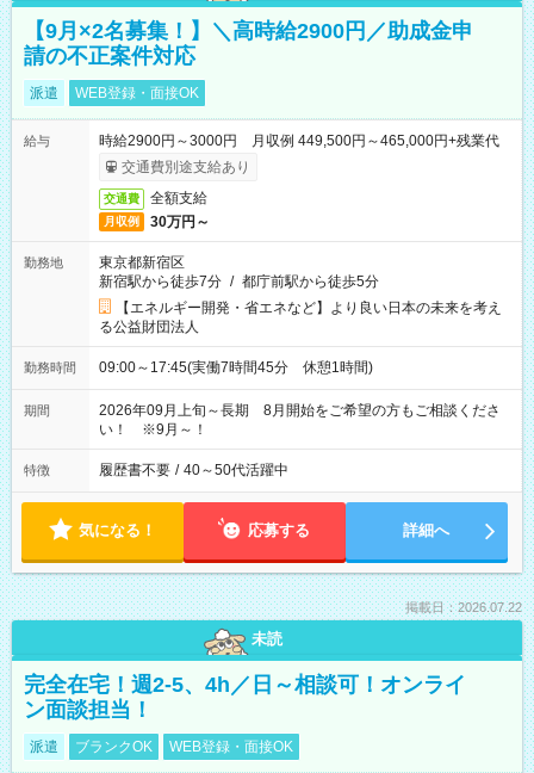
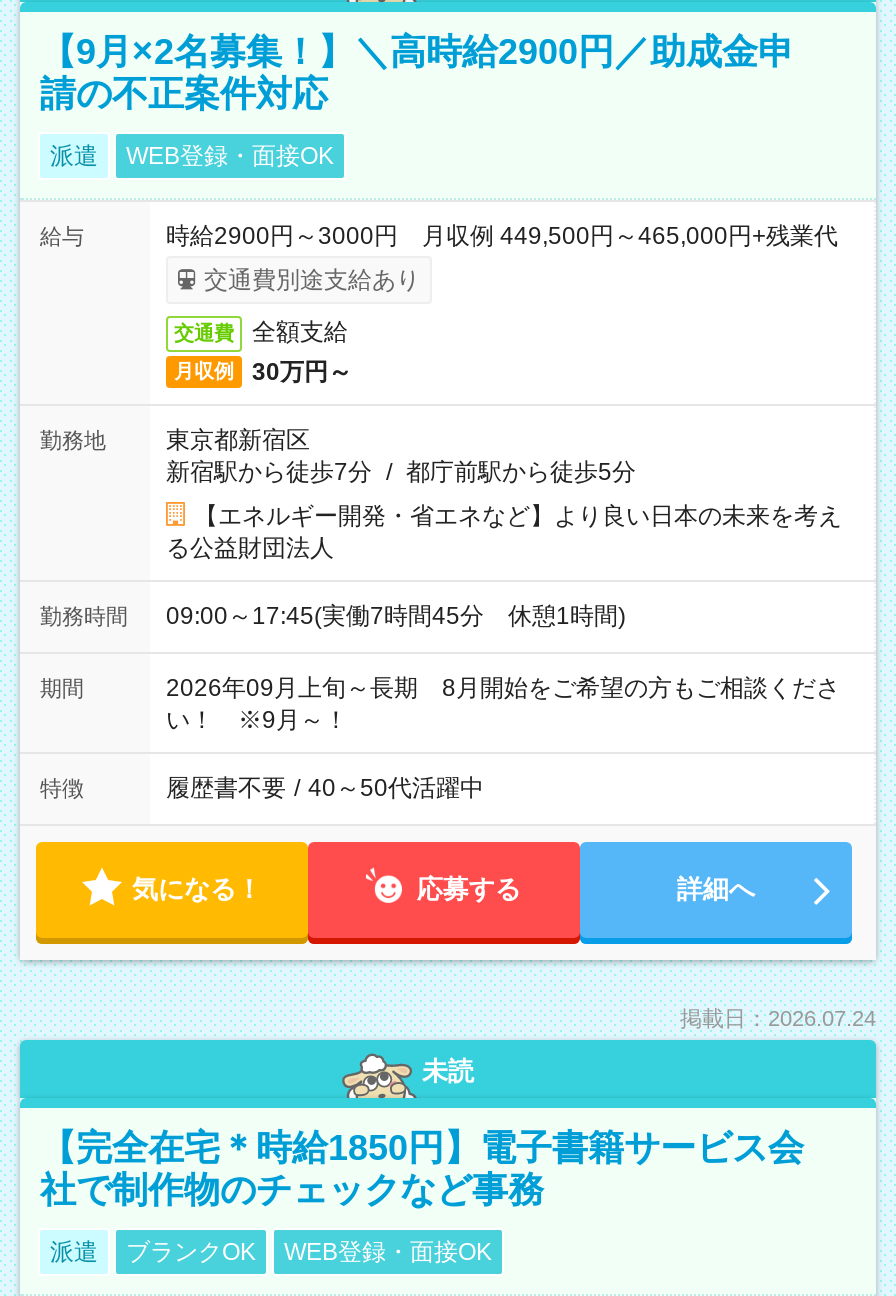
[405,600,522,614] 掲載日：2026.07.22 -> [680,1006,876,1030] 掲載日：2026.07.24
[24,673,466,722] 完全在宅！週2-5、4h／日～相談可！オンライ | ン面談担当！ -> [40,1128,804,1210] 【完全在宅＊時給1850円】電子書籍サービス会 | 社で制作物のチェックなど事務

